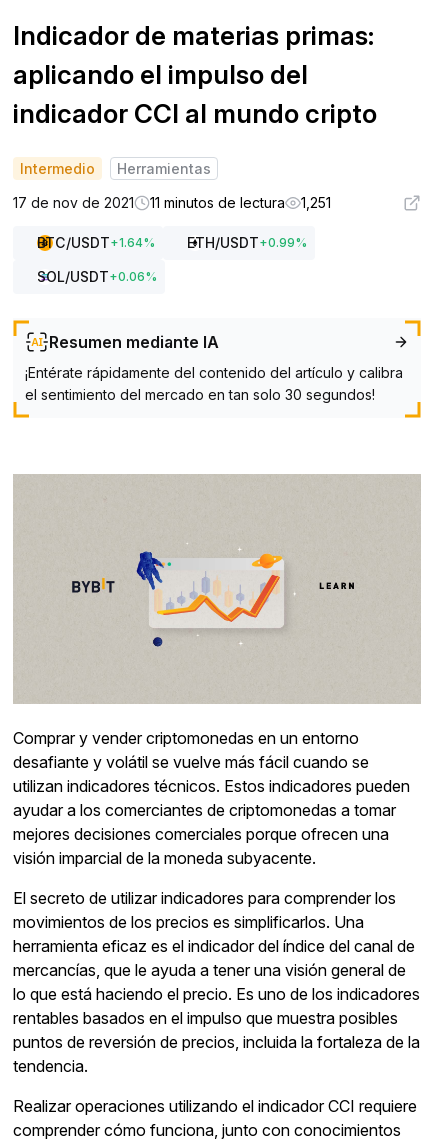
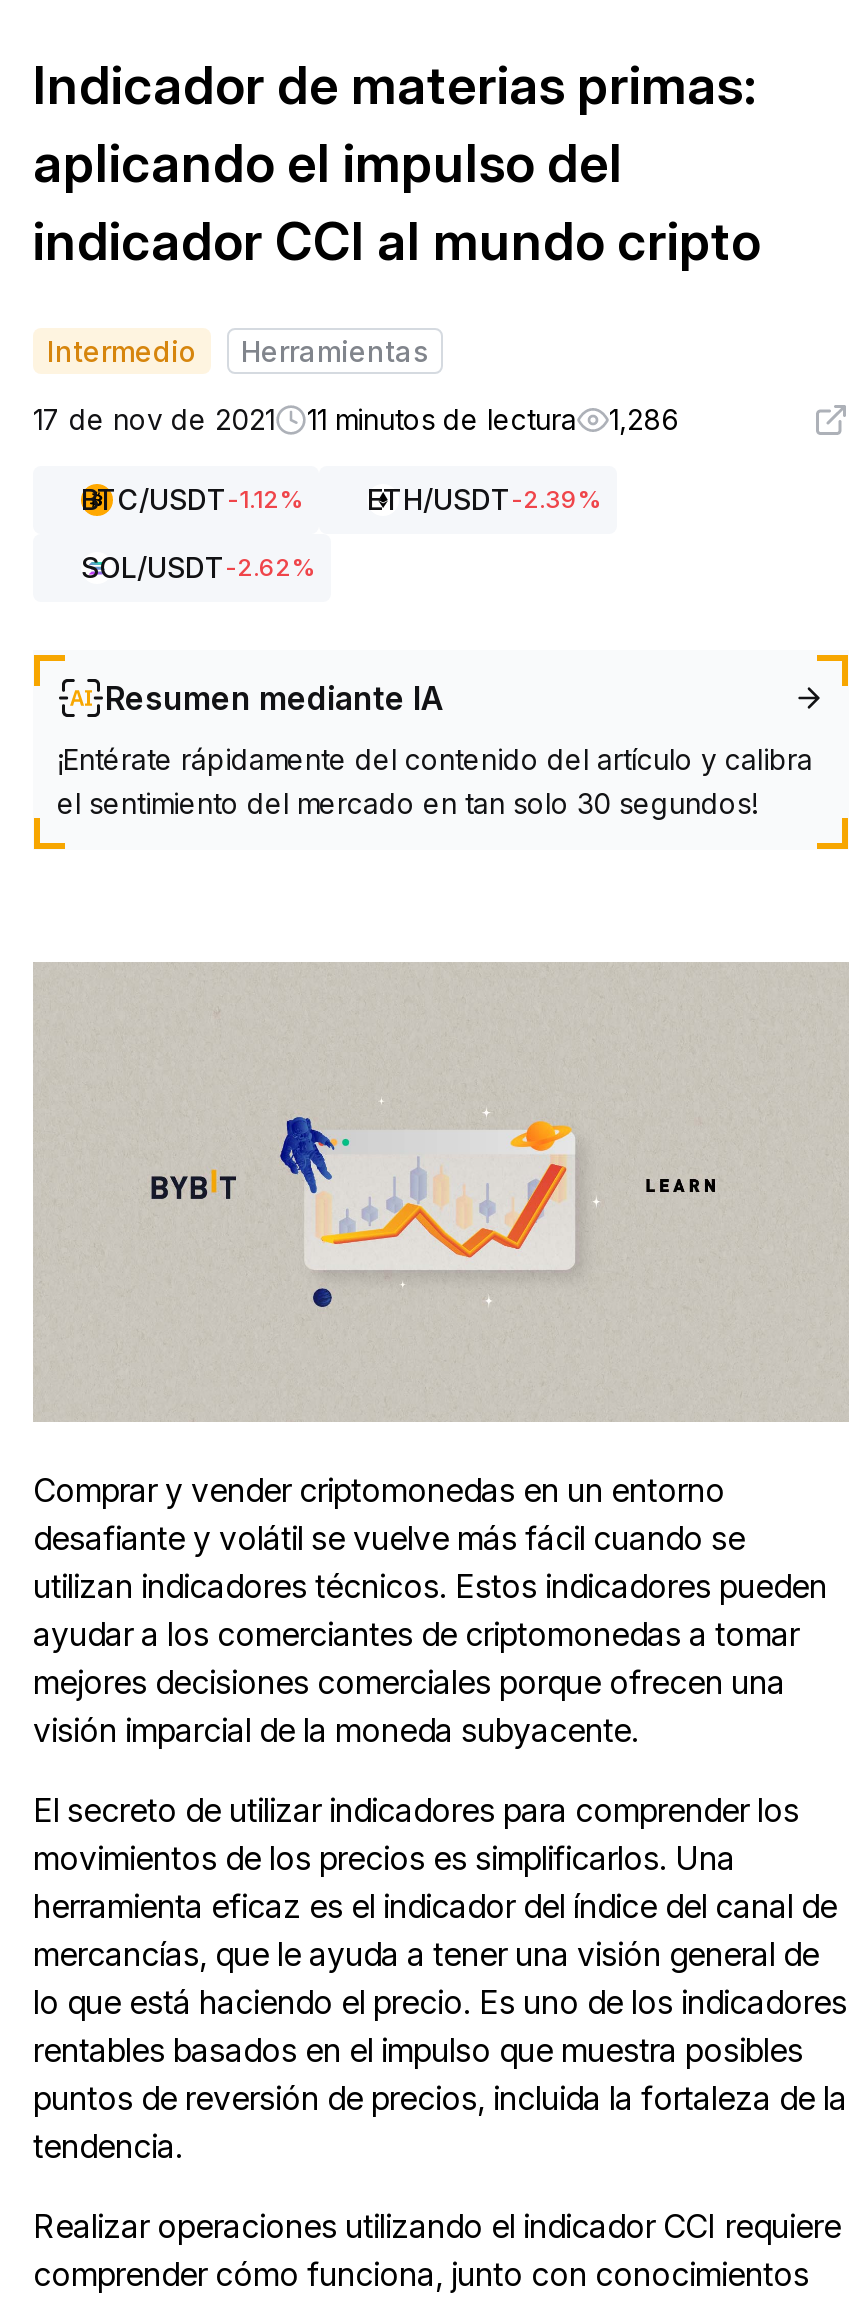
[13,194,331,211] 17 de nov de 2021 11 minutos de lectura 1,251 -> [33,402,679,436] 17 de nov de 2021 11 minutos de lectura 1,286
[37,234,307,251] BTC/USDT + 1.64% | ETH/USDT + 0.99% -> [81,482,601,516] BTC/USDT-1.12% | ETH/USDT-2.39%
[37,268,157,285] SOL/USDT + 0.06% -> [81,550,315,584] SOL/USDT-2.62%

